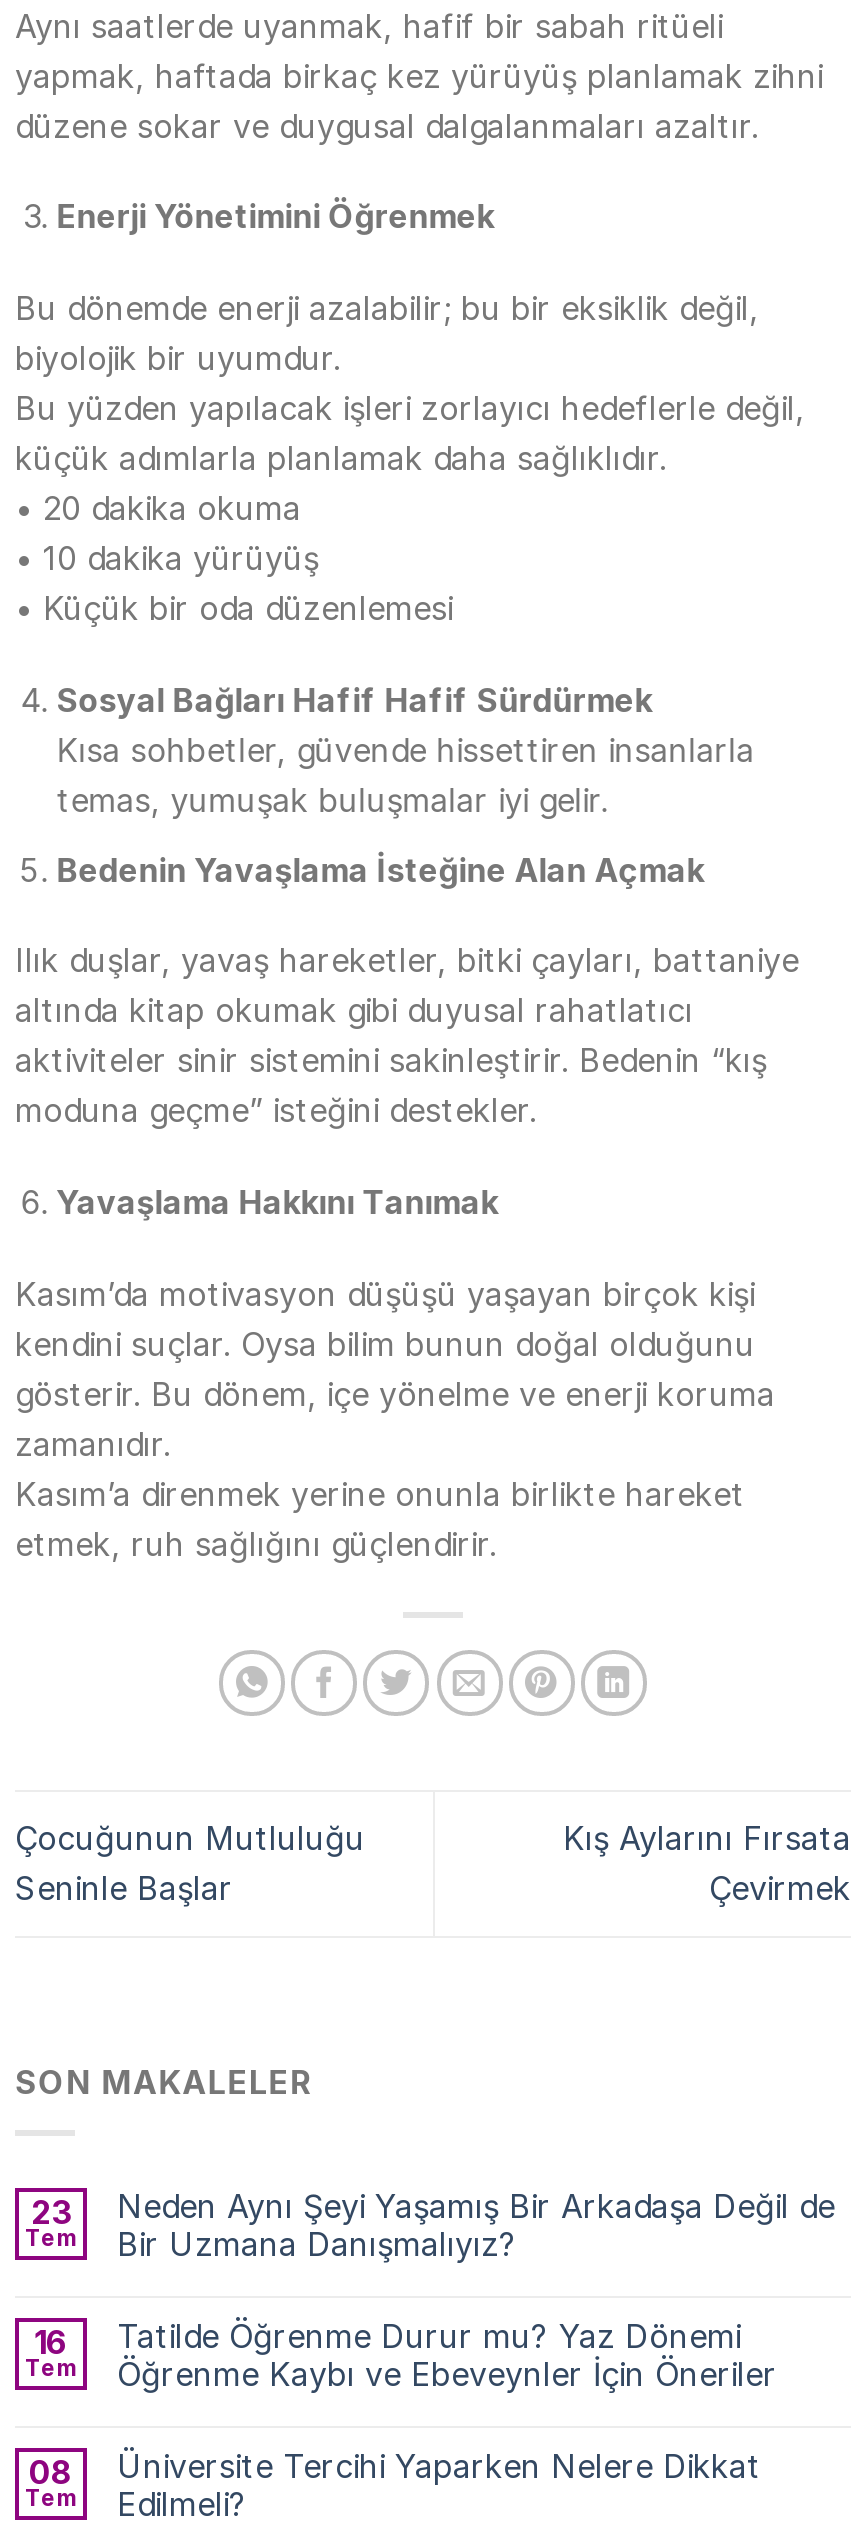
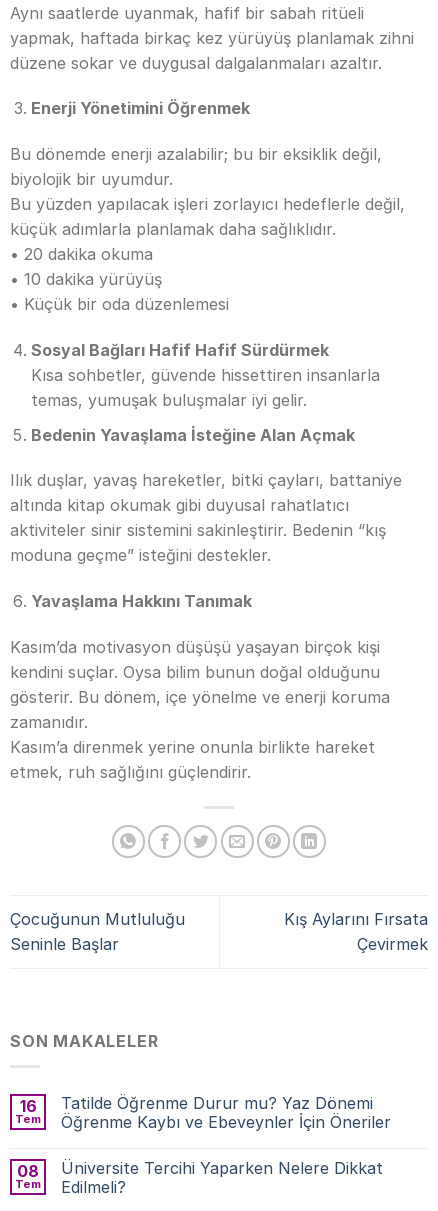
[25,2192,77,2252] 23 | Tem -> none
[117,2186,835,2264] Neden Aynı Şeyi Yaşamış Bir Arkadaşa Değil de | Bir Uzmana Danışmalıyız? -> none

